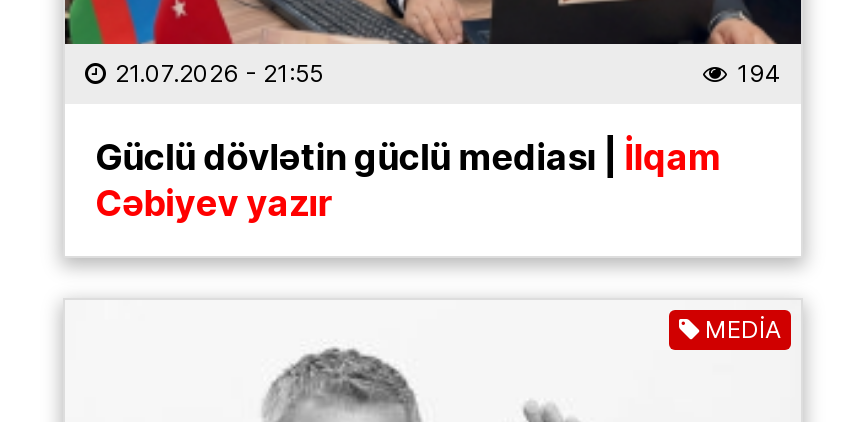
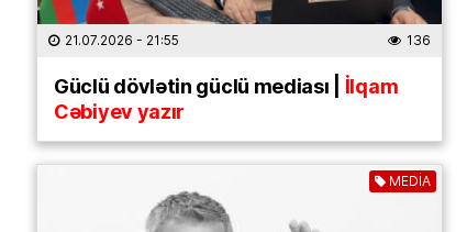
[737,56,781,90] 194 -> [407,31,431,50] 136

